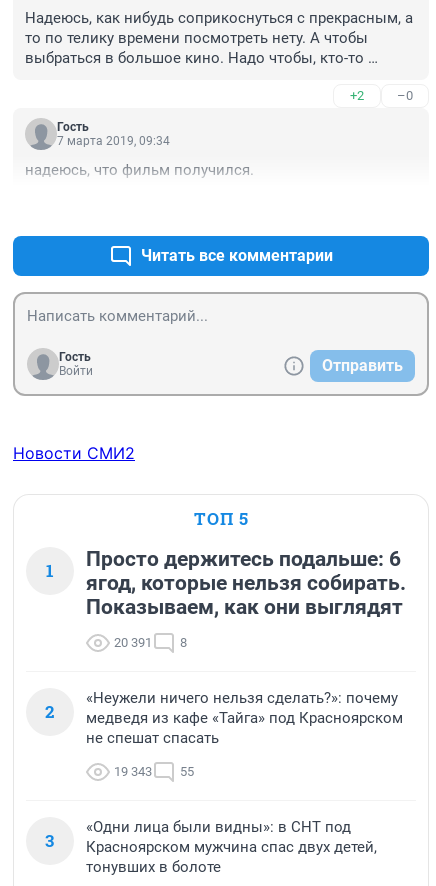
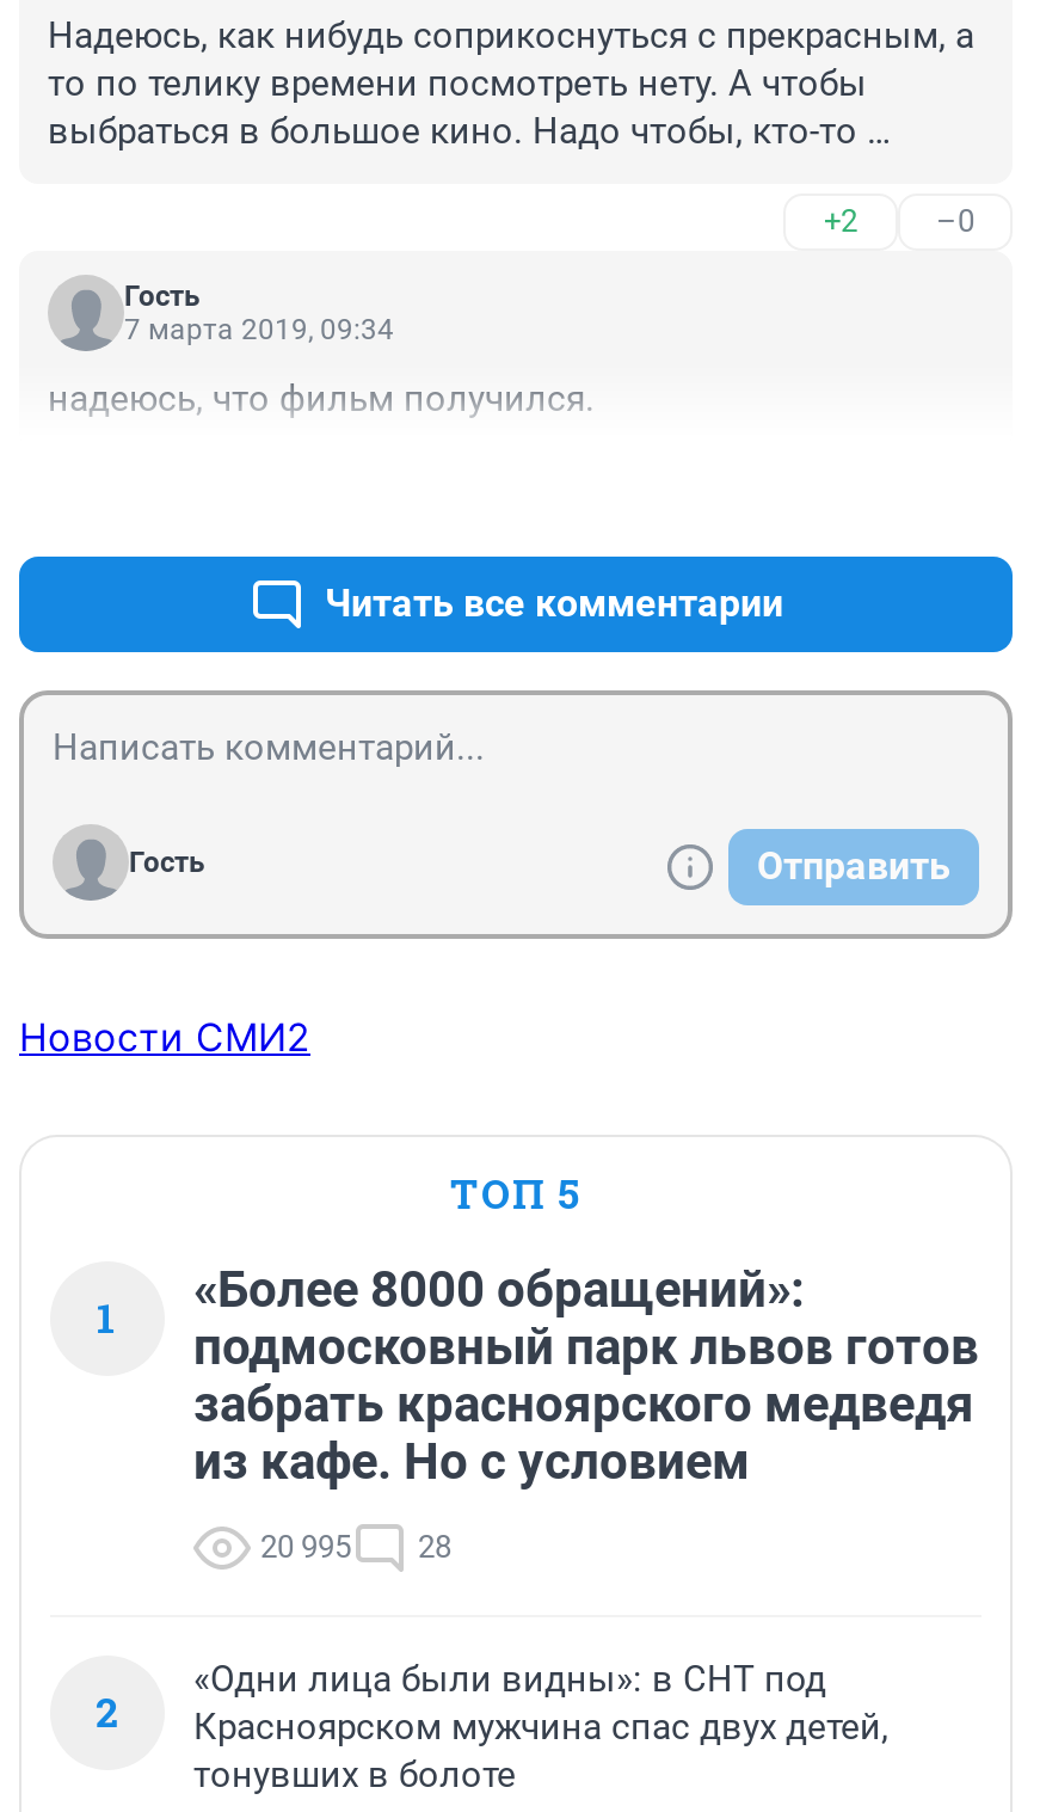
[59,364,93,378] Войти -> none
[86,547,406,619] Просто держитесь подальше: 6 | ягод, которые нельзя собирать. | Показываем, как они выглядят -> [193,1262,979,1492] «Более 8000 обращений»: | подмосковный парк львов готов | забрать красноярского медведя | из кафе. Но с условием
[114,635,187,650] 20 391 | 8 -> [260,1530,451,1566] 20 995 | 28
[45,689,403,852] «Неужели ничего нельзя сделать?»: почему | медведя из кафе «Тайга» под Красноярском | не спешат спасать | 19 343 | 55 | 3 -> none

